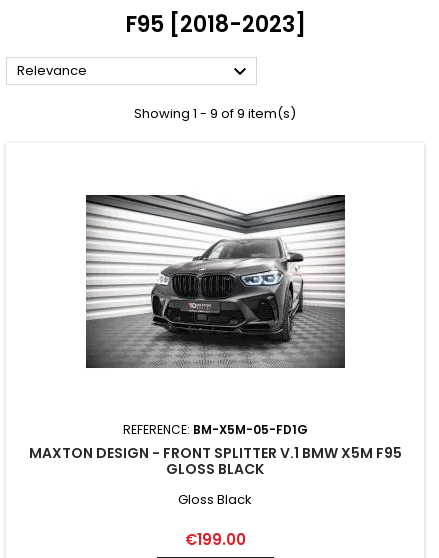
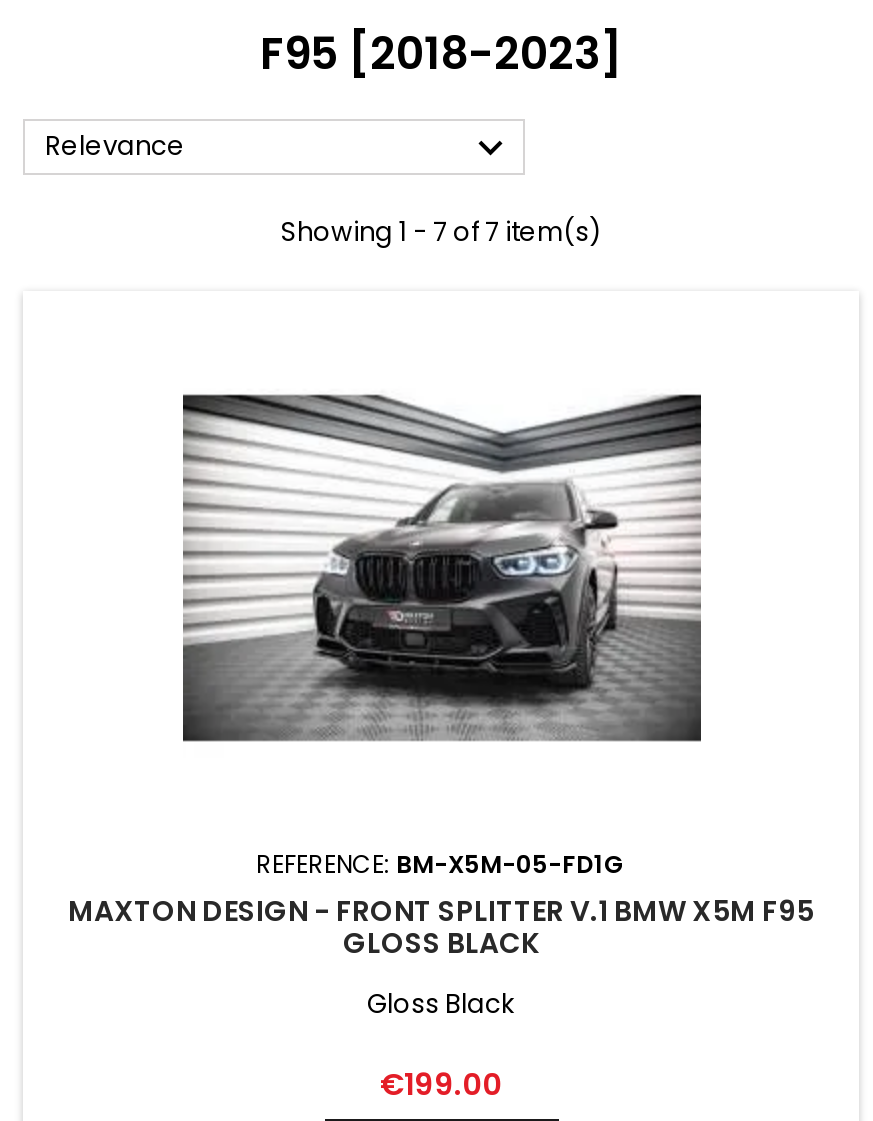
[134,104,296,123] Showing 1 - 9 of 9 item(s) -> [281,214,601,252] Showing 1 - 7 of 7 item(s)

